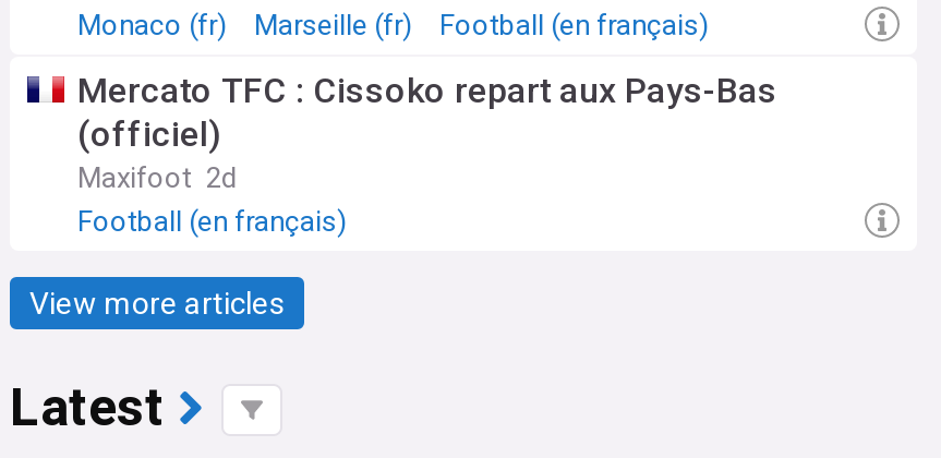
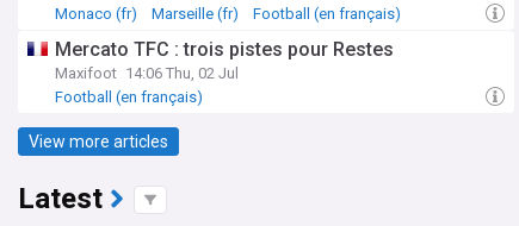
[77,70,777,194] Mercato TFC : Cissoko repart aux Pays-Bas | (officiel) | Maxifoot 2d -> [55,38,394,82] Mercato TFC : trois pistes pour Restes | Maxifoot 14:06 Thu, 02 Jul

